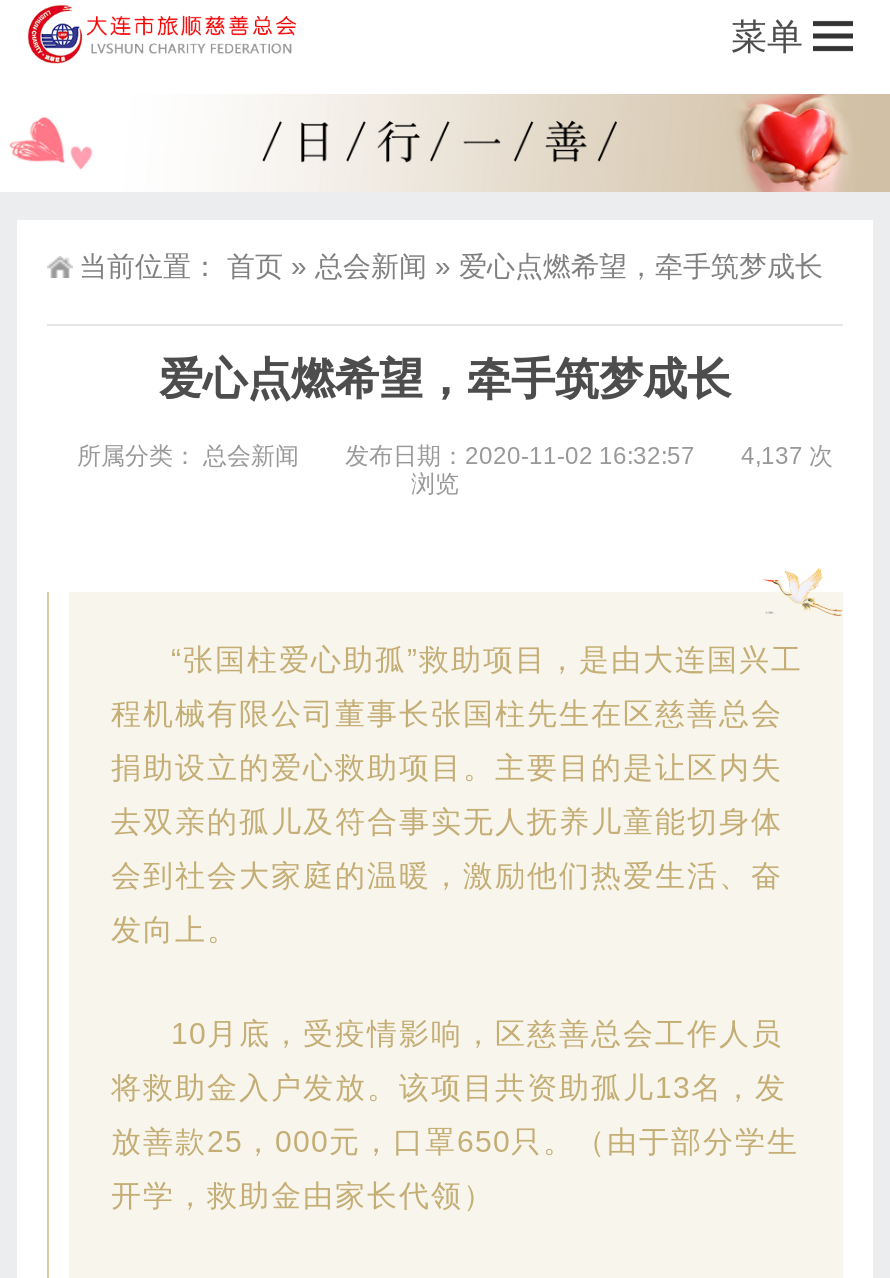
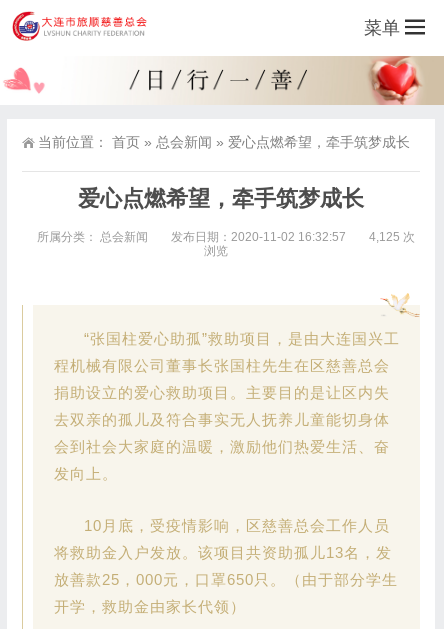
[77,442,833,470] 所属分类： 总会新闻 发布日期：2020-11-02 16:32:57 4,137 次 -> [37,230,415,244] 所属分类： 总会新闻 发布日期：2020-11-02 16:32:57 4,125 次

